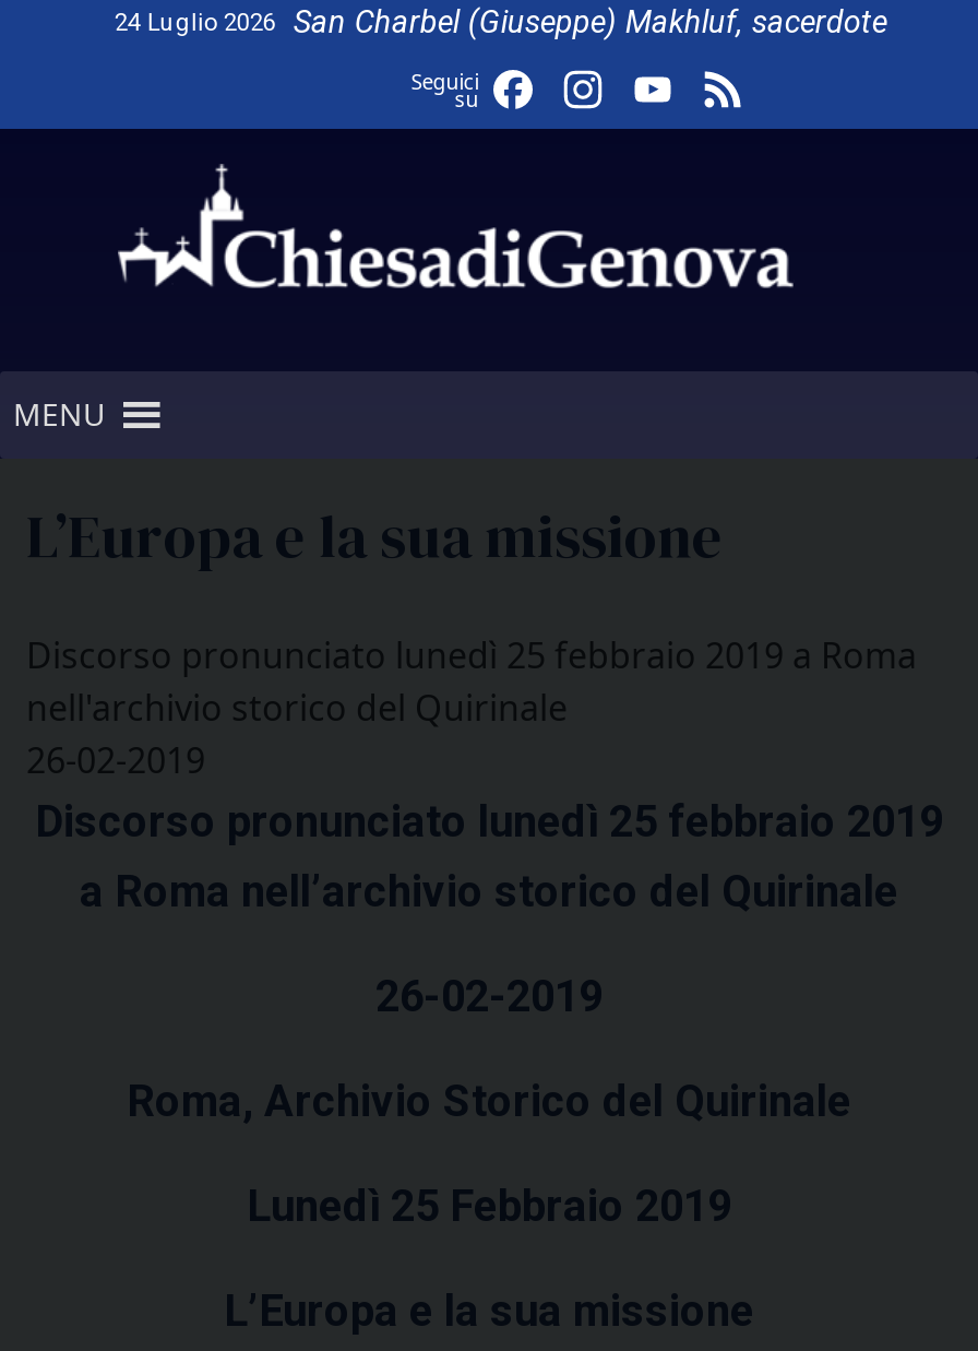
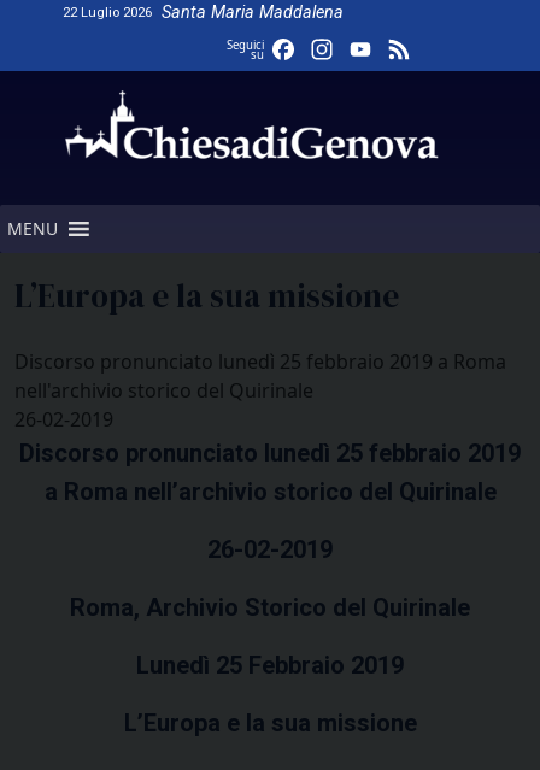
[114,4,887,42] 24 Luglio 2026 | San Charbel (Giuseppe) Makhluf, sacerdote -> [63,2,344,23] 22 Luglio 2026 | Santa Maria Maddalena

